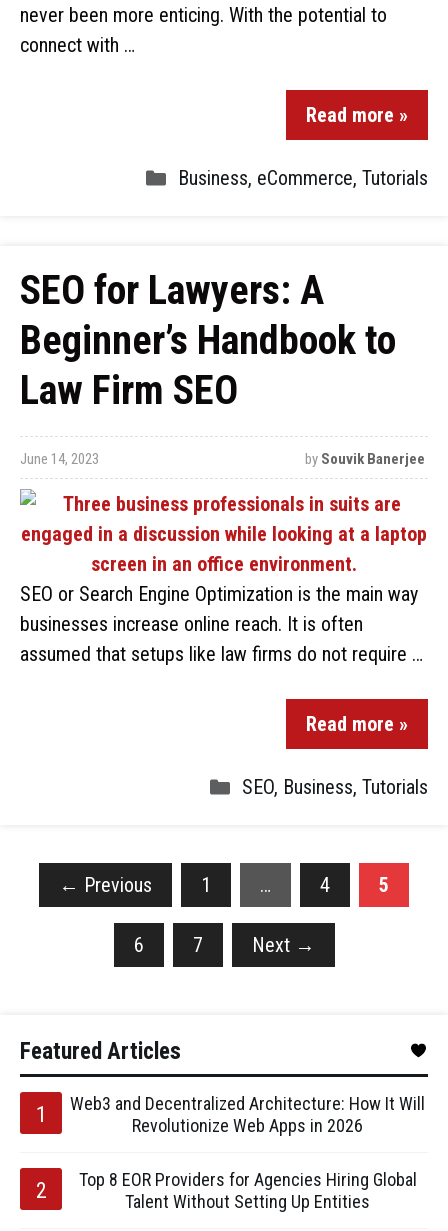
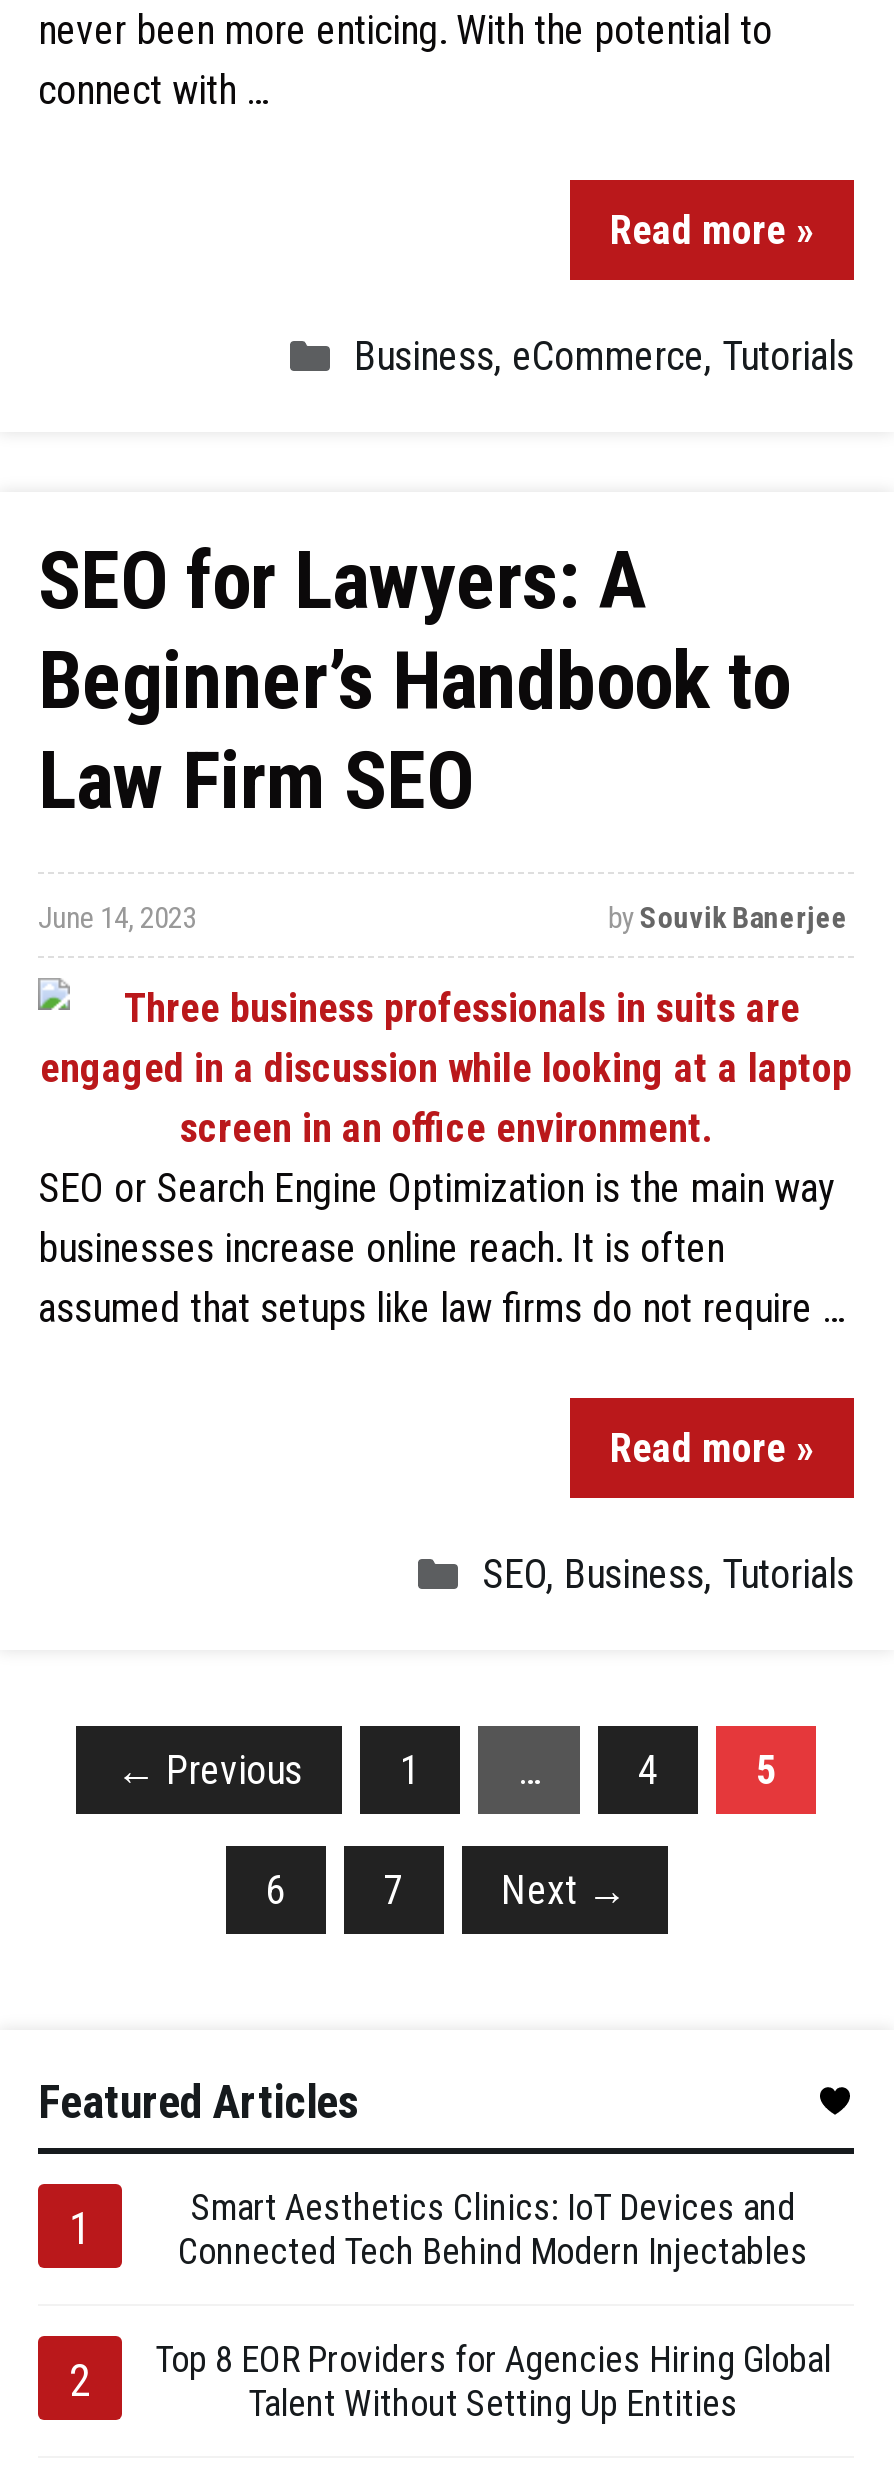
[70,1093,425,1136] Web3 and Decentralized Architecture: How It Will | Revolutionize Web Apps in 2026 -> [178,2186,808,2272] Smart Aesthetics Clinics: IoT Devices and | Connected Tech Behind Modern Injectables

